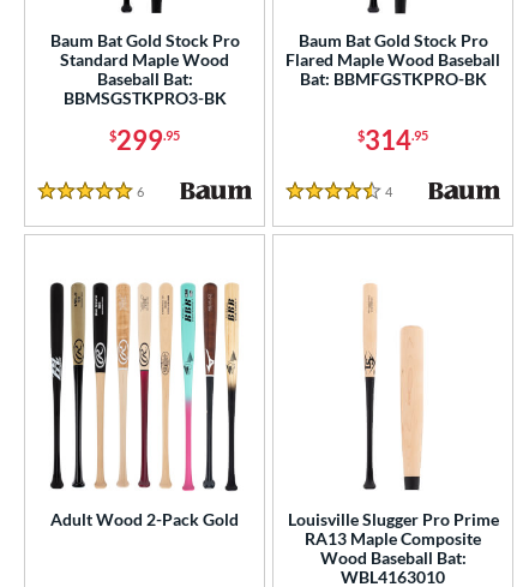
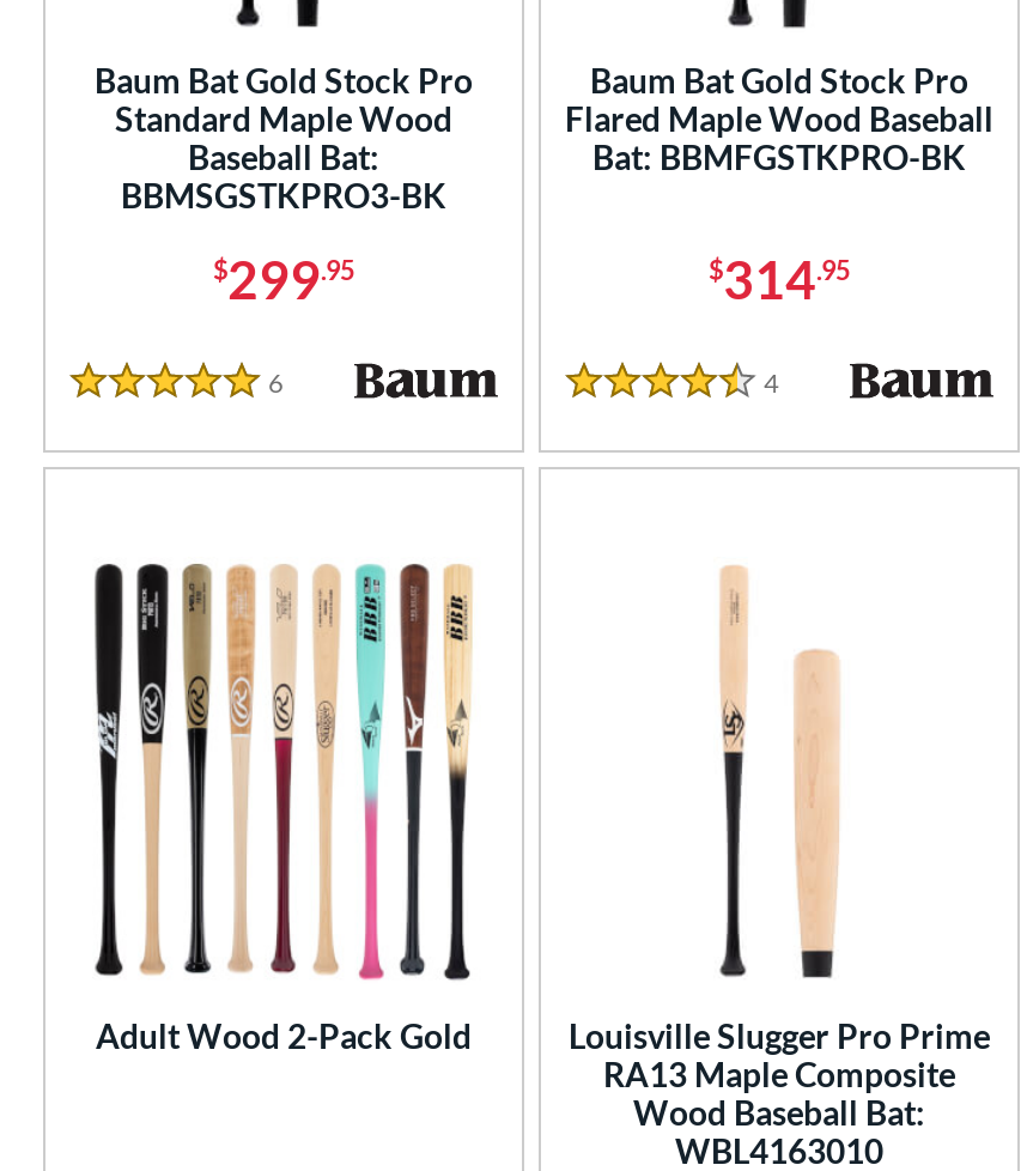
[71,282,109,489] [image] -> [136,563,213,975] [image]

